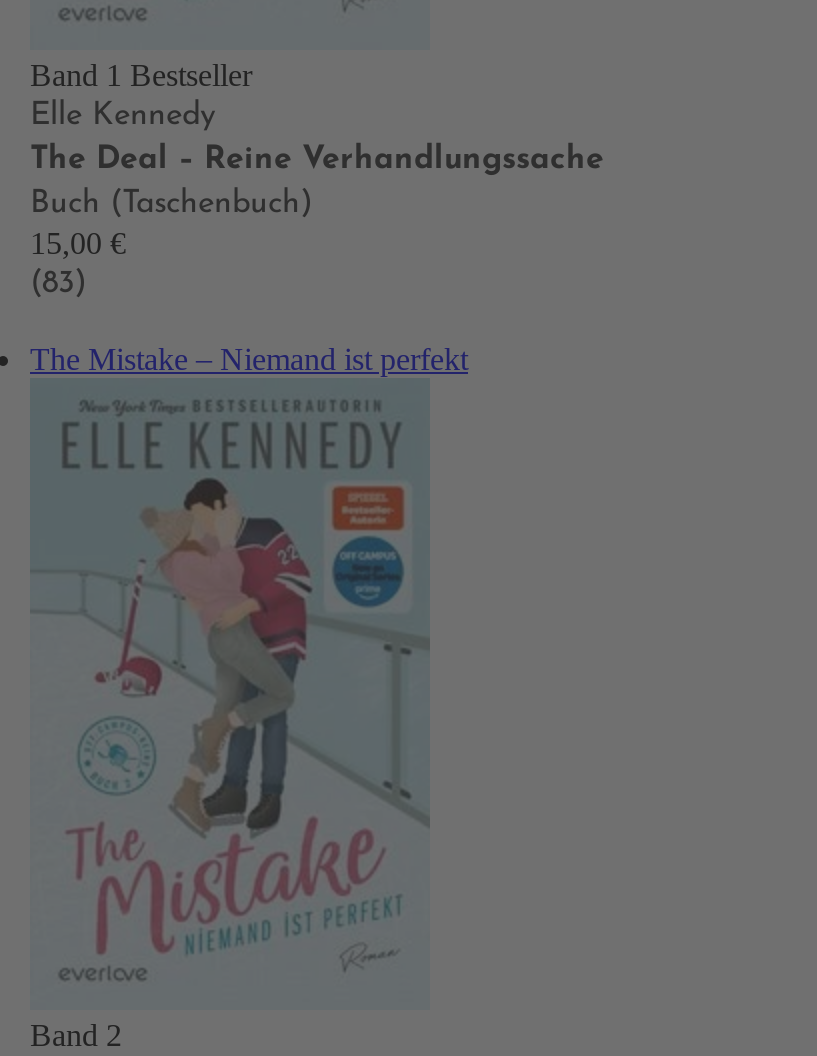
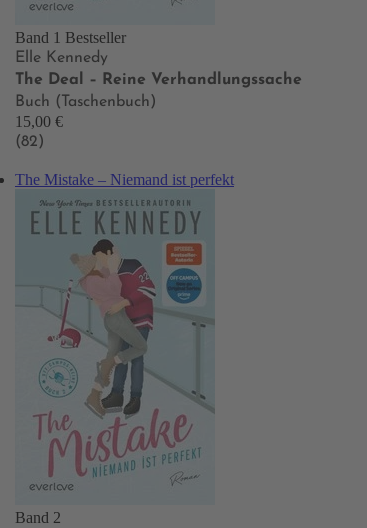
[30,268,86,300] (83) -> [15,134,44,150] (82)

